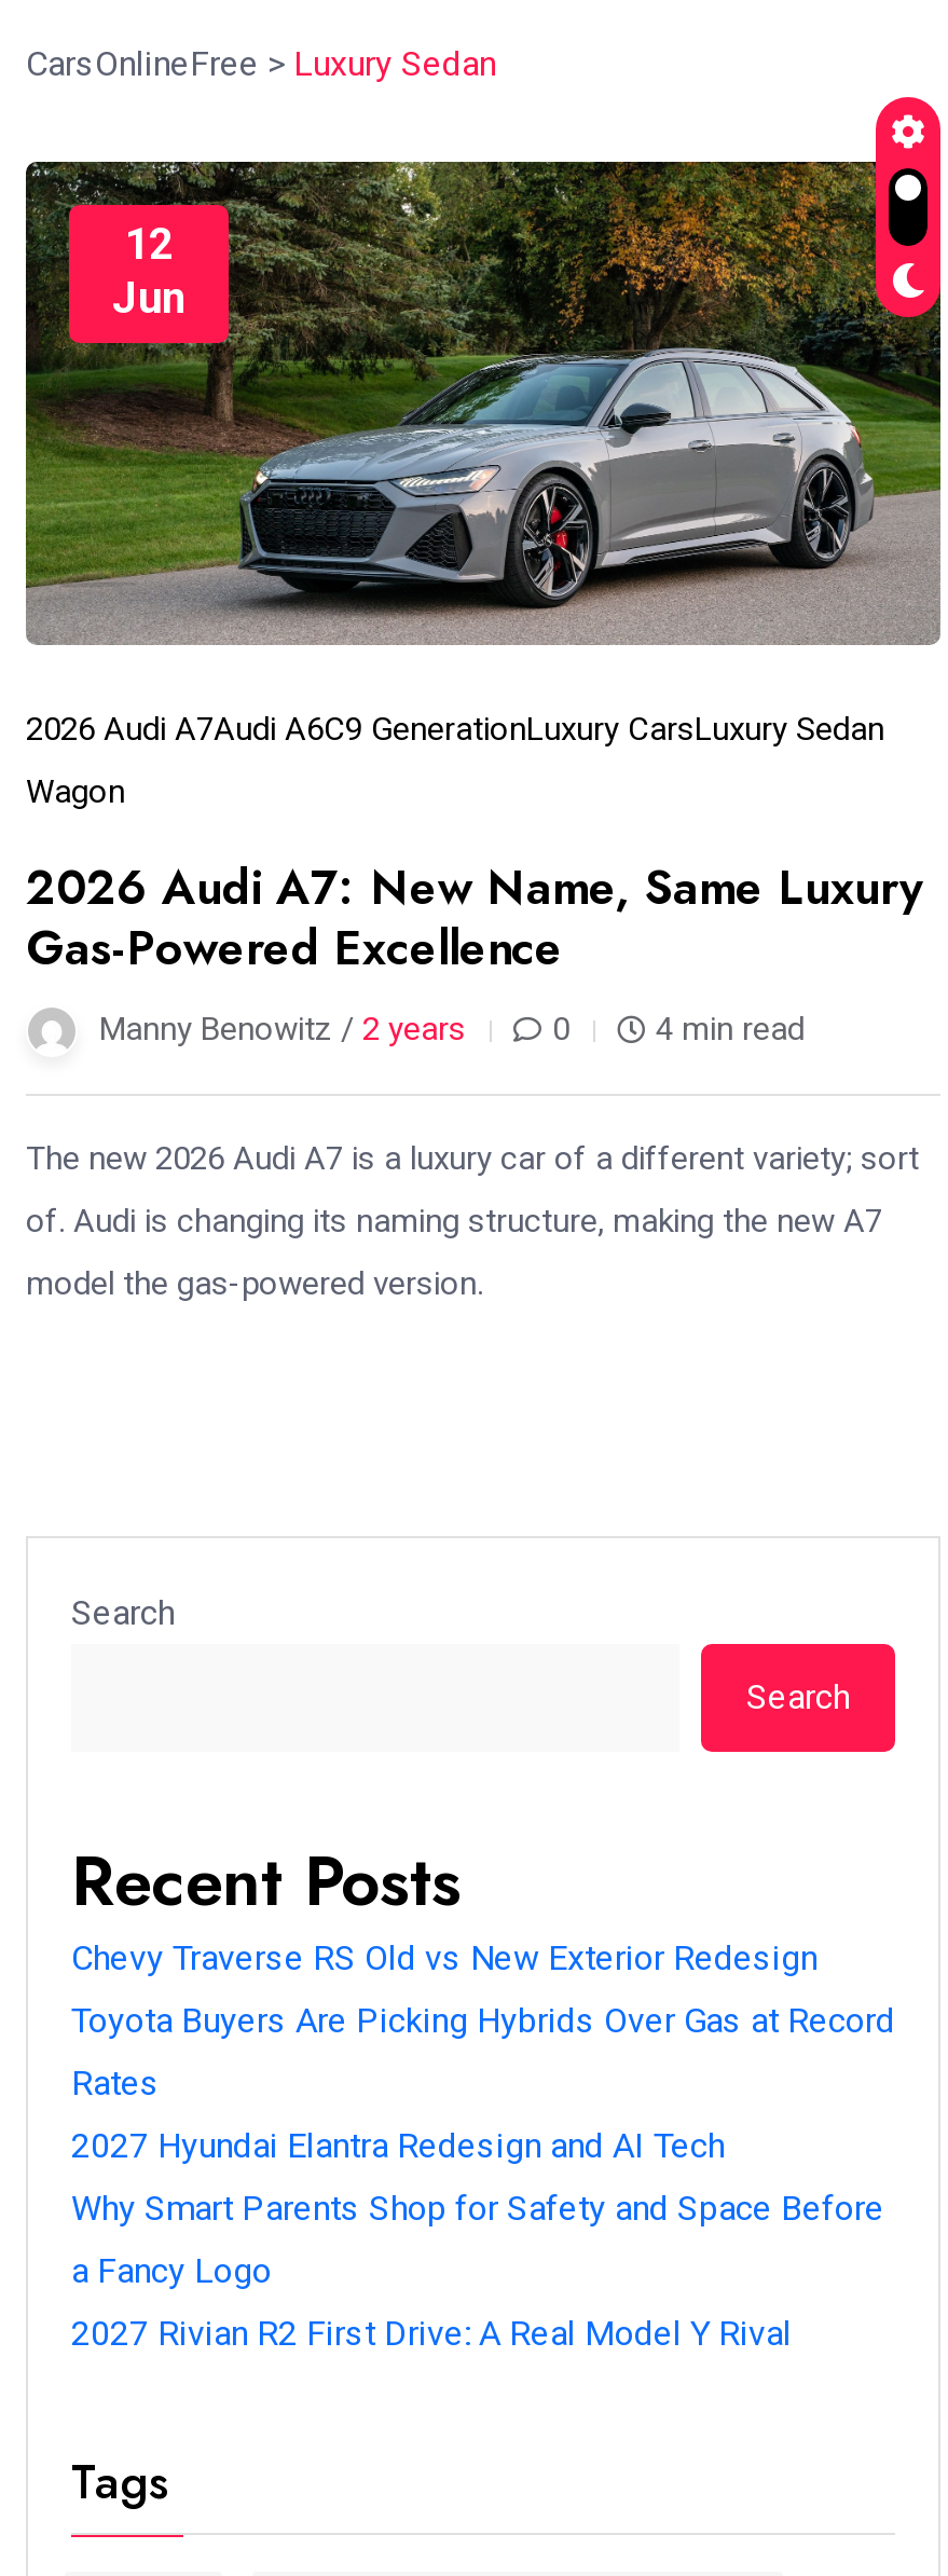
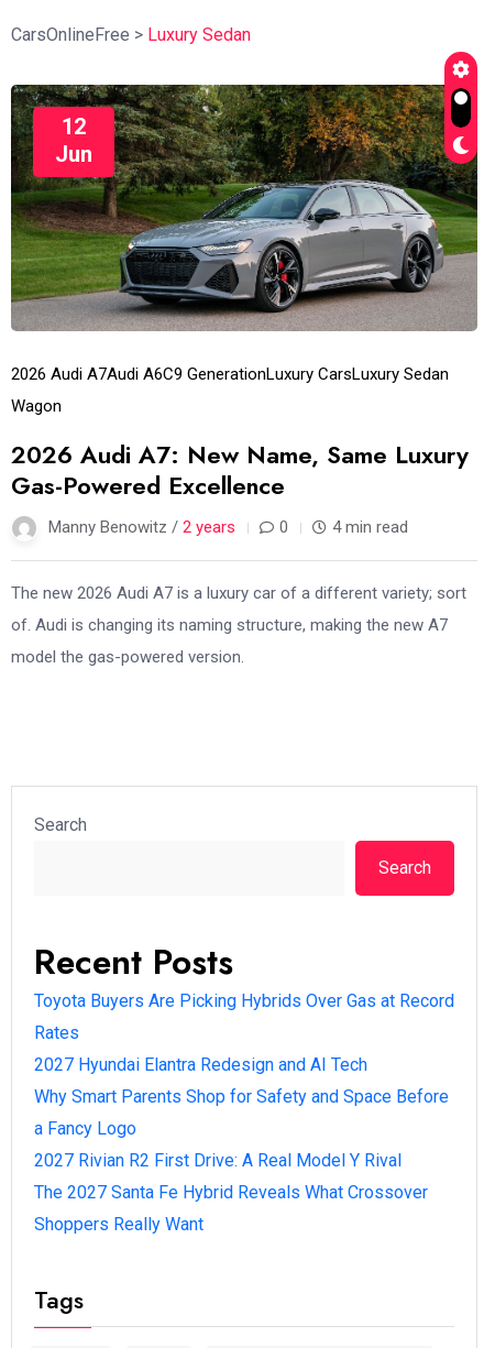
[71,1937,818,1978] Chevy Traverse RS Old vs New Exterior Redesign -> none
moved [71,2000,895,2353] -> [34,990,454,1171]: Toyota Buyers Are Picking Hybrids Over Gas at Record | Rates | 2027 Hyundai Elantra Redesign and AI Tech | Why Smart Parents Shop for Safety and Space Before | a Fancy Logo | 2027 Rivian R2 First Drive: A Real Model Y Rival
none -> [34,1182,428,1234] The 2027 Santa Fe Hybrid Reveals What Crossover | Shoppers Really Want

